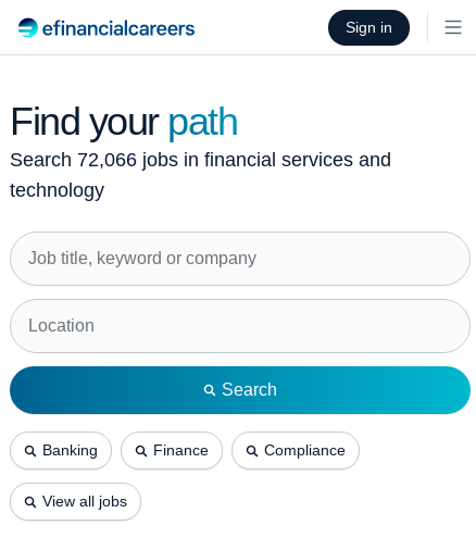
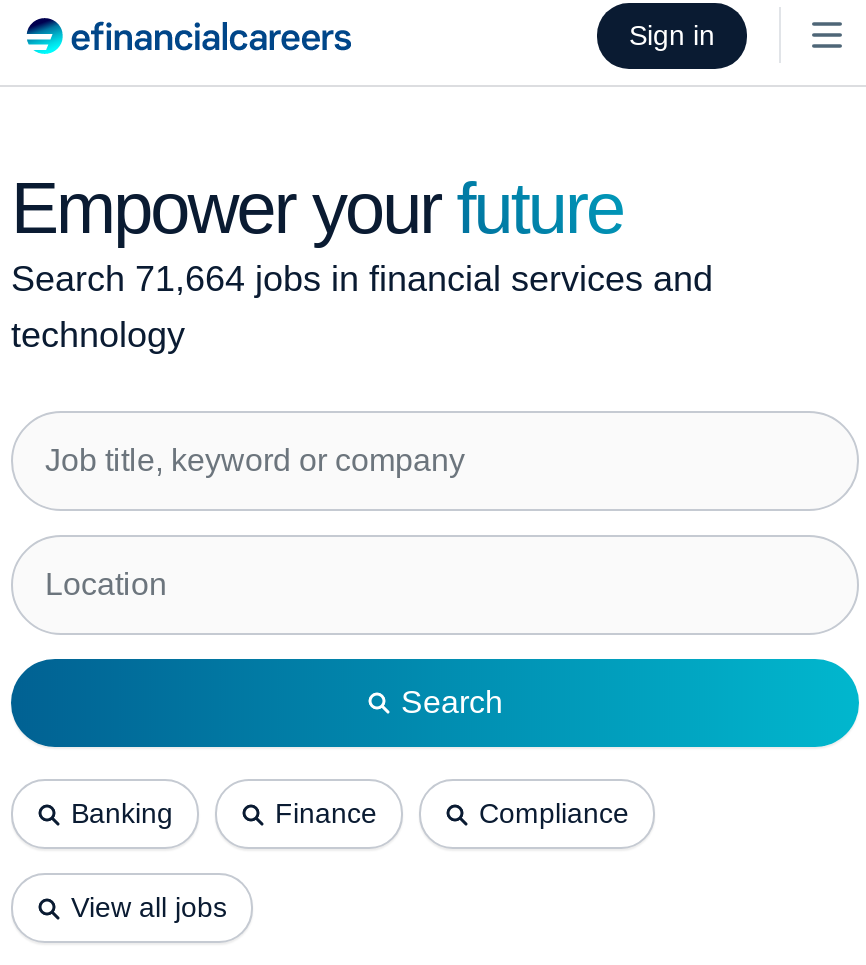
[10,99,237,143] Find your path -> [11,167,623,249] Empower your future
[10,149,391,171] Search 72,066 jobs in financial services and -> [11,259,713,299] Search 71,664 jobs in financial services and

